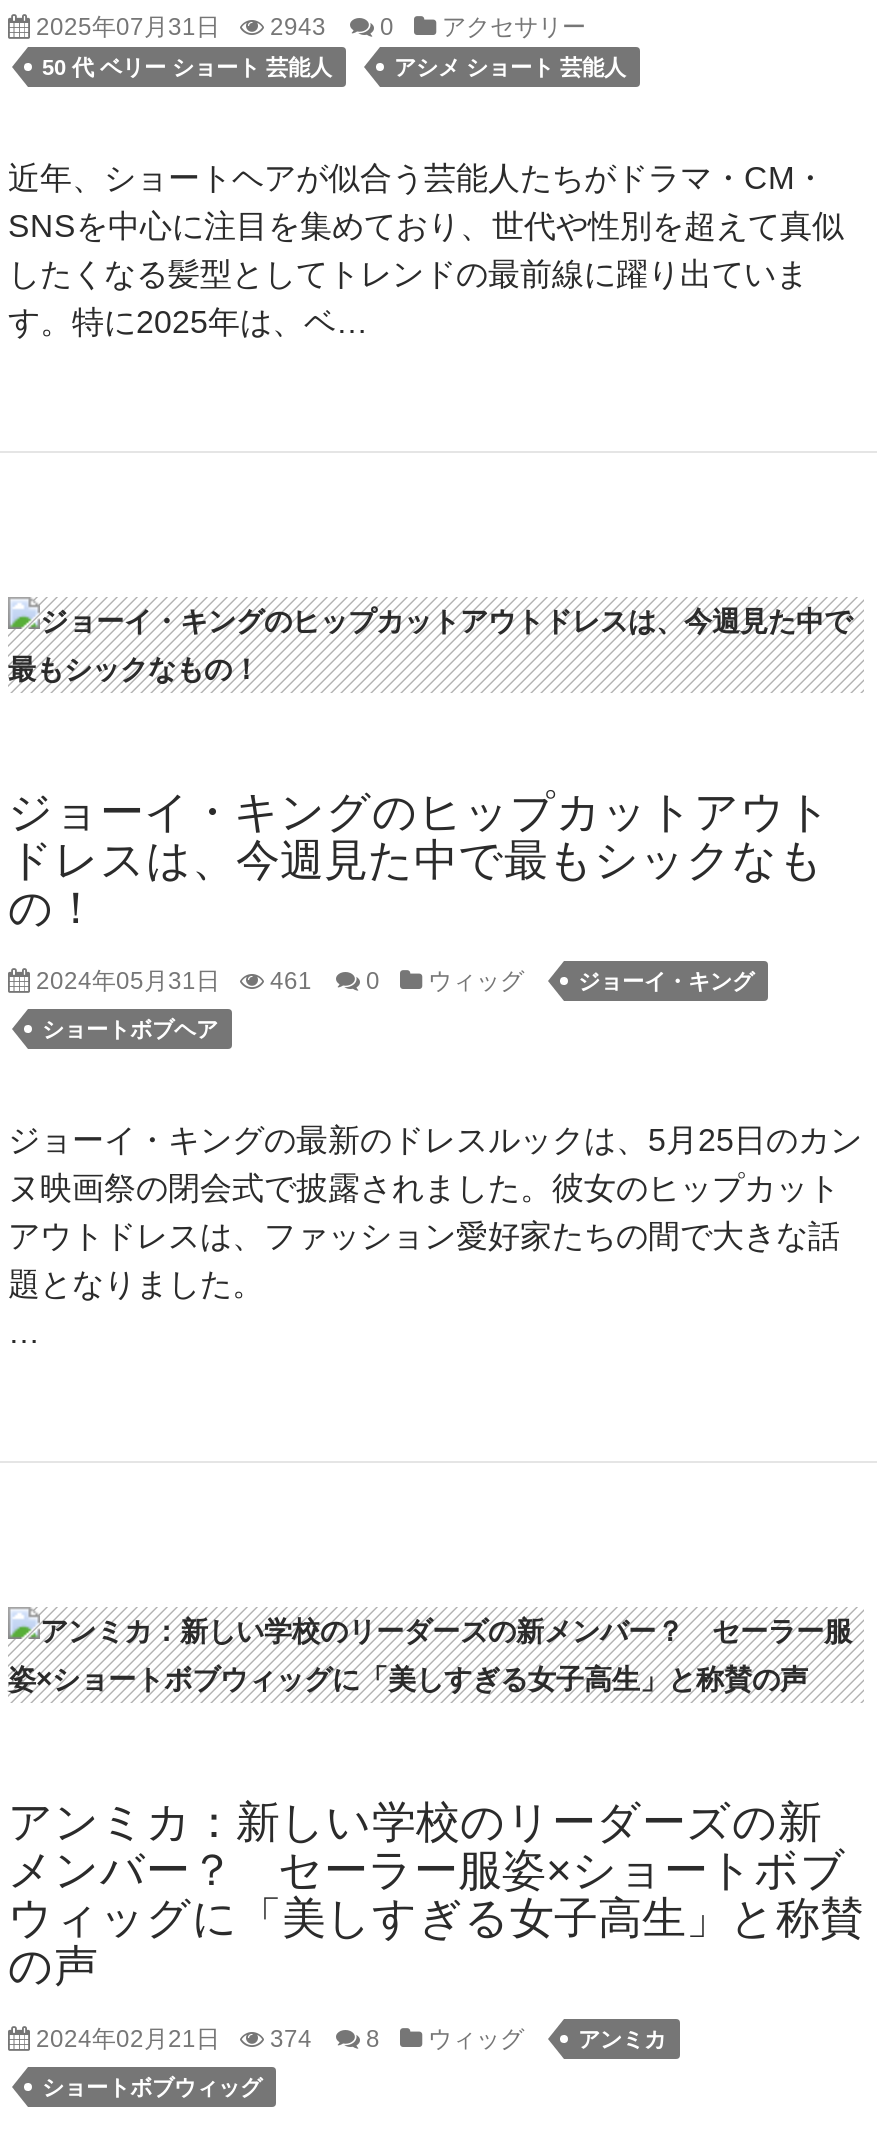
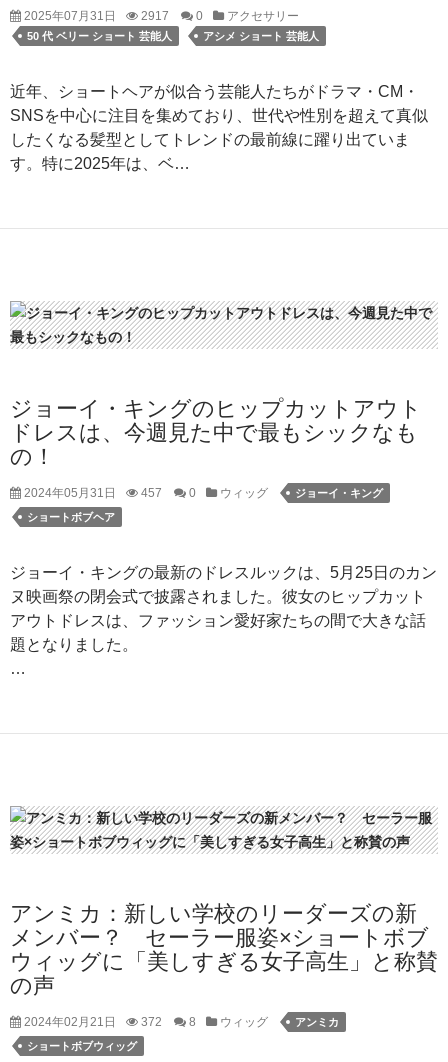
[30,13,586,41] 2025年07月31日 2943 0 アクセサリー -> [21,9,299,23] 2025年07月31日 2917 0 アクセサリー
[30,967,524,995] 2024年05月31日 461 0 ウィッグ -> [21,486,268,500] 2024年05月31日 457 0 ウィッグ
[30,2025,524,2053] 2024年02月21日 374 8 ウィッグ -> [21,1015,268,1029] 2024年02月21日 372 8 ウィッグ

